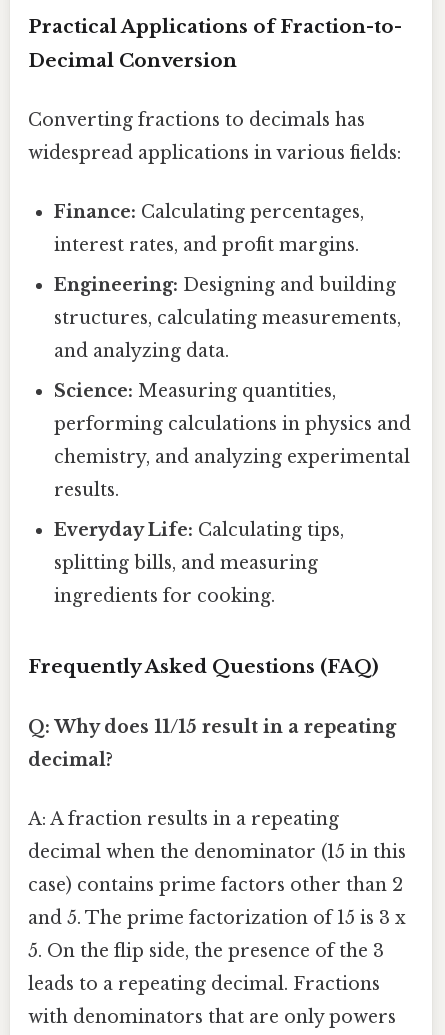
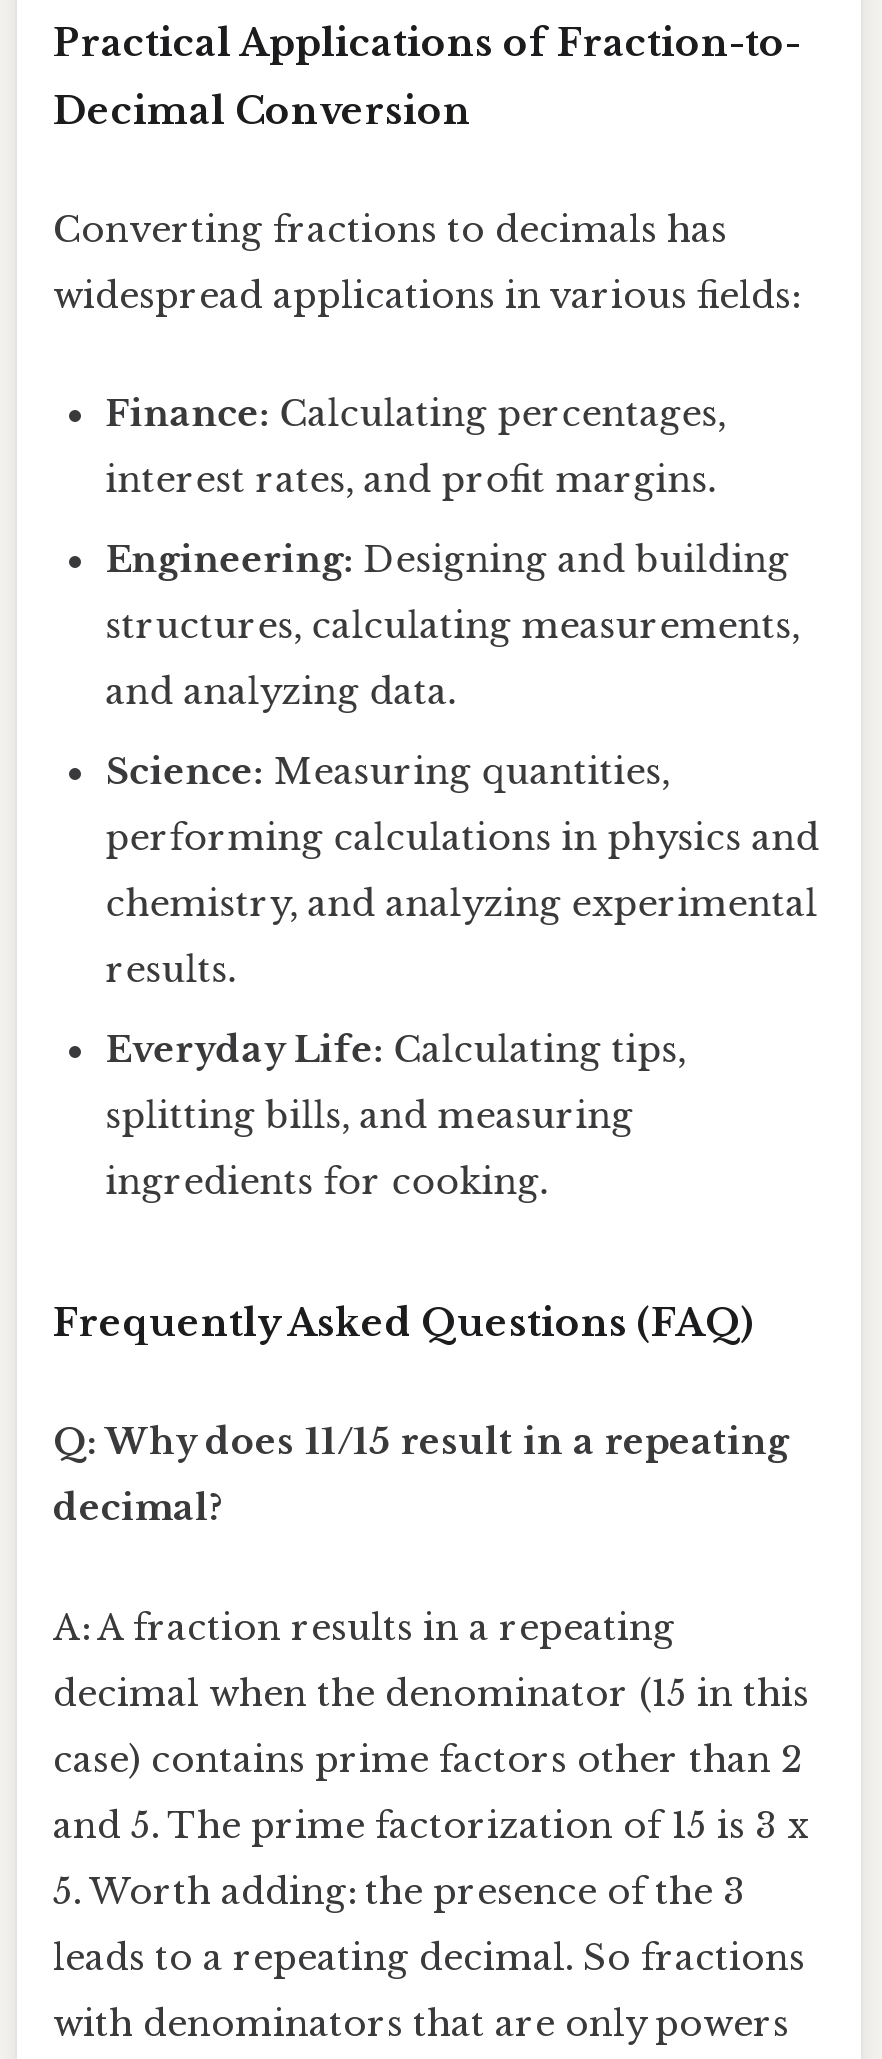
[28,940,384,962] 5. On the flip side, the presence of the 3 -> [53,1870,745,1914] 5. Worth adding: the presence of the 3
[28,973,380,995] leads to a repeating decimal. Fractions -> [53,1936,805,1980] leads to a repeating decimal. So fractions

